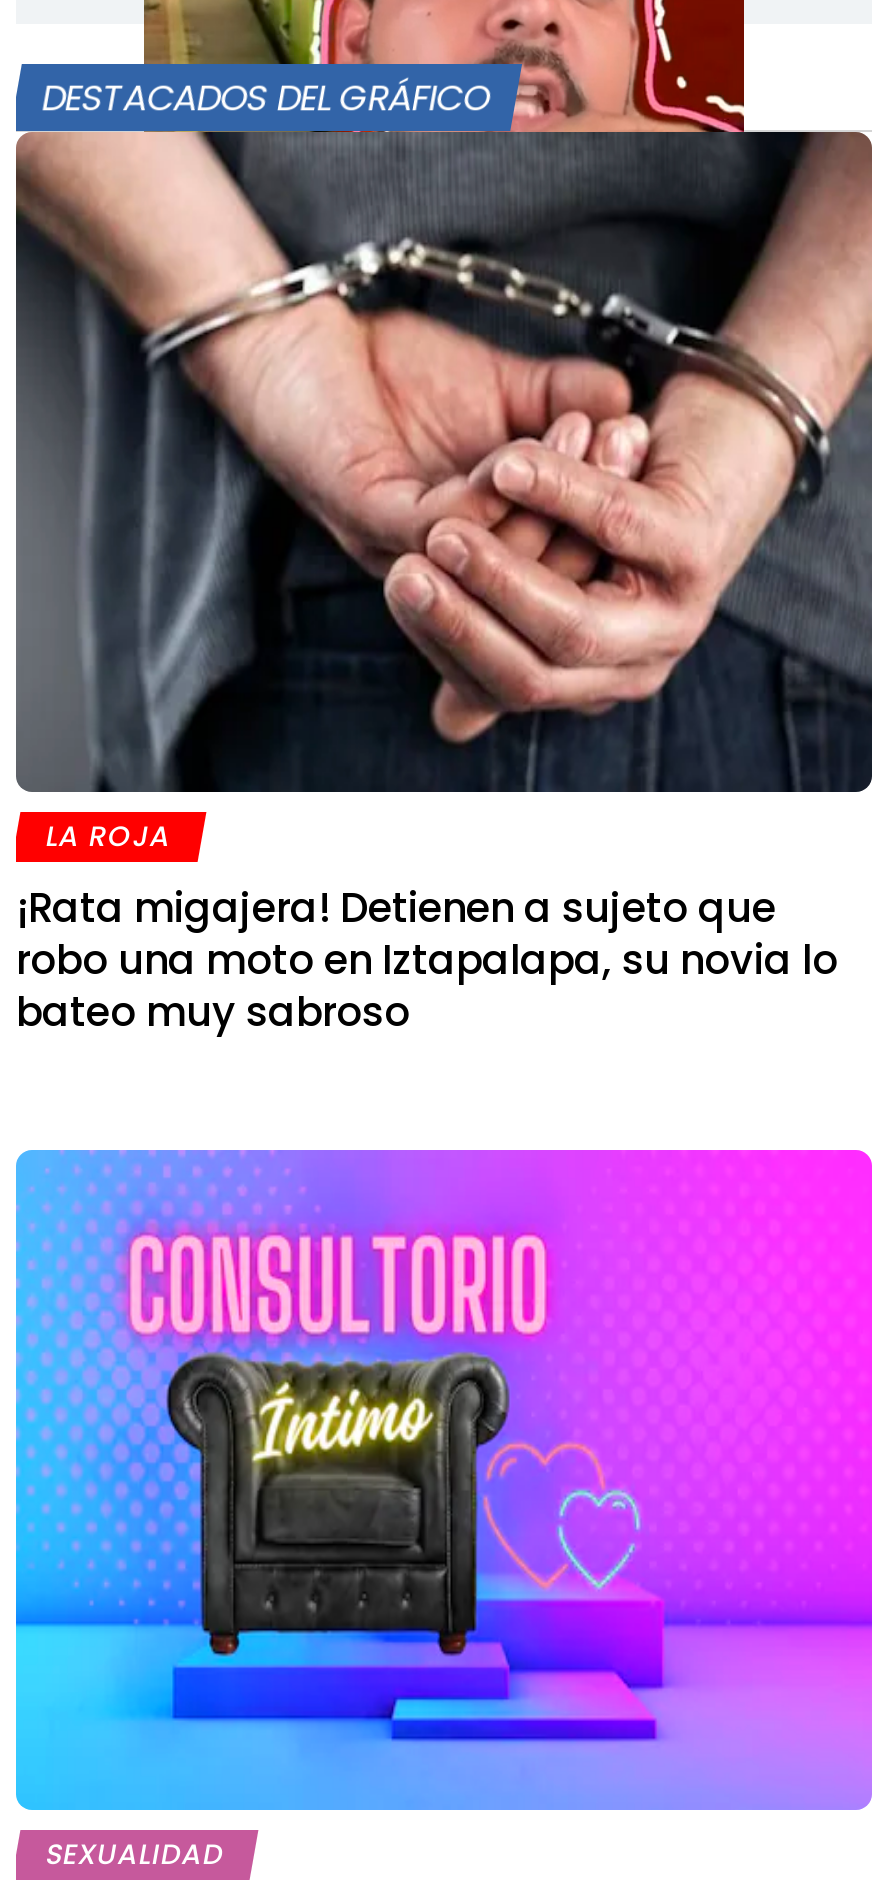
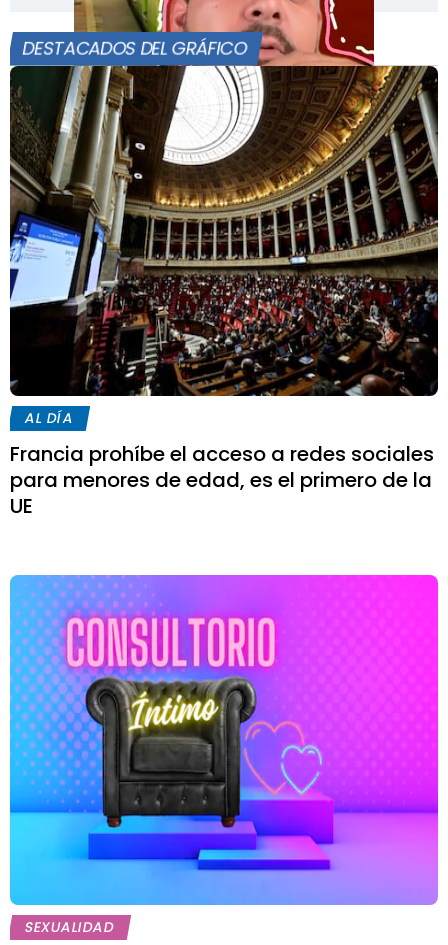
[14,32,874,1040] [image] | LA ROJA | ¡Rata migajera! Detienen a sujeto que | robo una moto en Iztapalapa, su novia lo | bateo muy sabroso -> [9,28,439,520] [image] | AL DÍA | Francia prohíbe el acceso a redes sociales | para menores de edad, es el primero de la | UE

